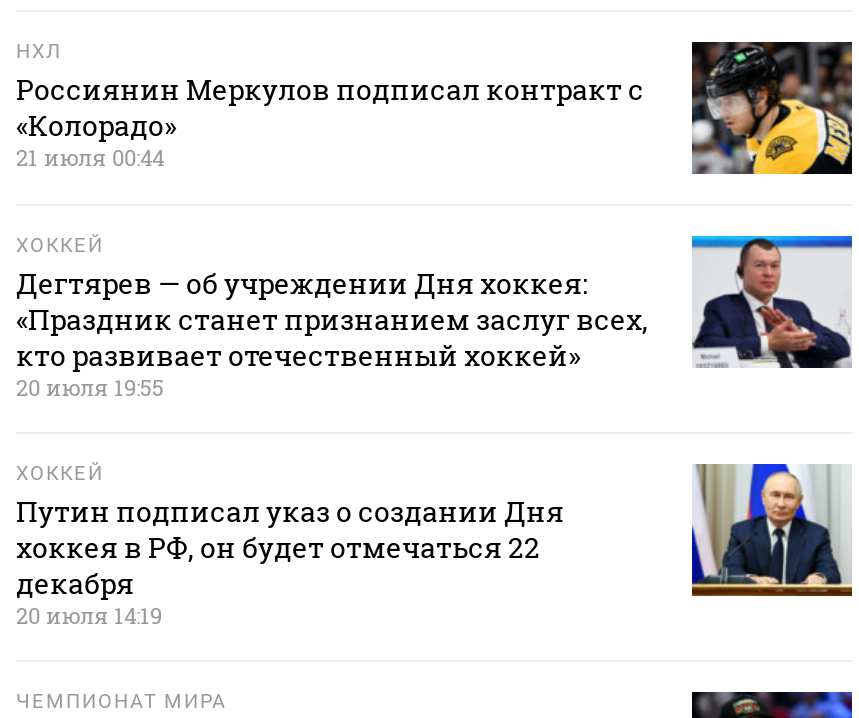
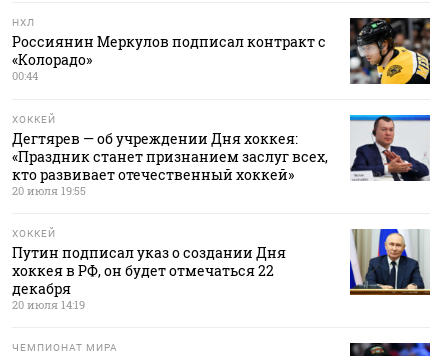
[16,142,164,172] 21 июля 00:44 -> [12,68,38,83] 00:44

